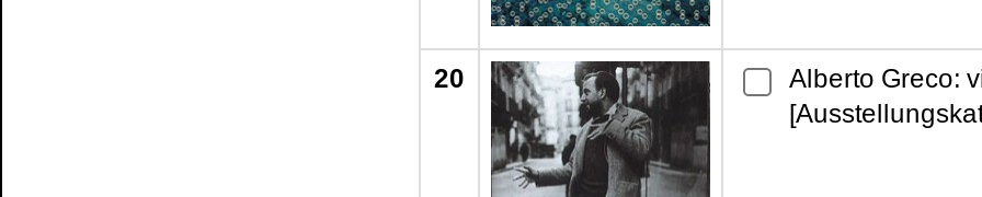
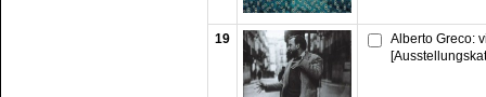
[434,63,465,94] 20 -> [215,31,230,46] 19

